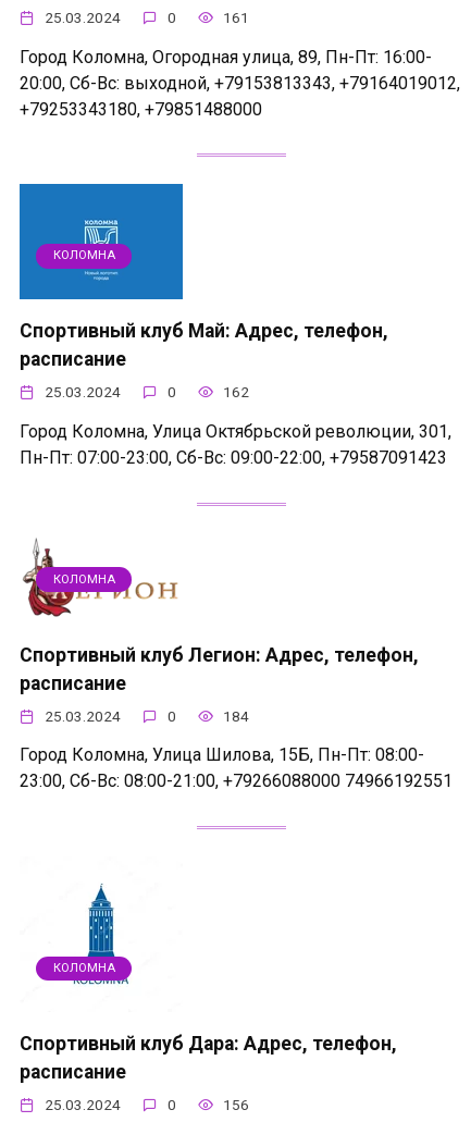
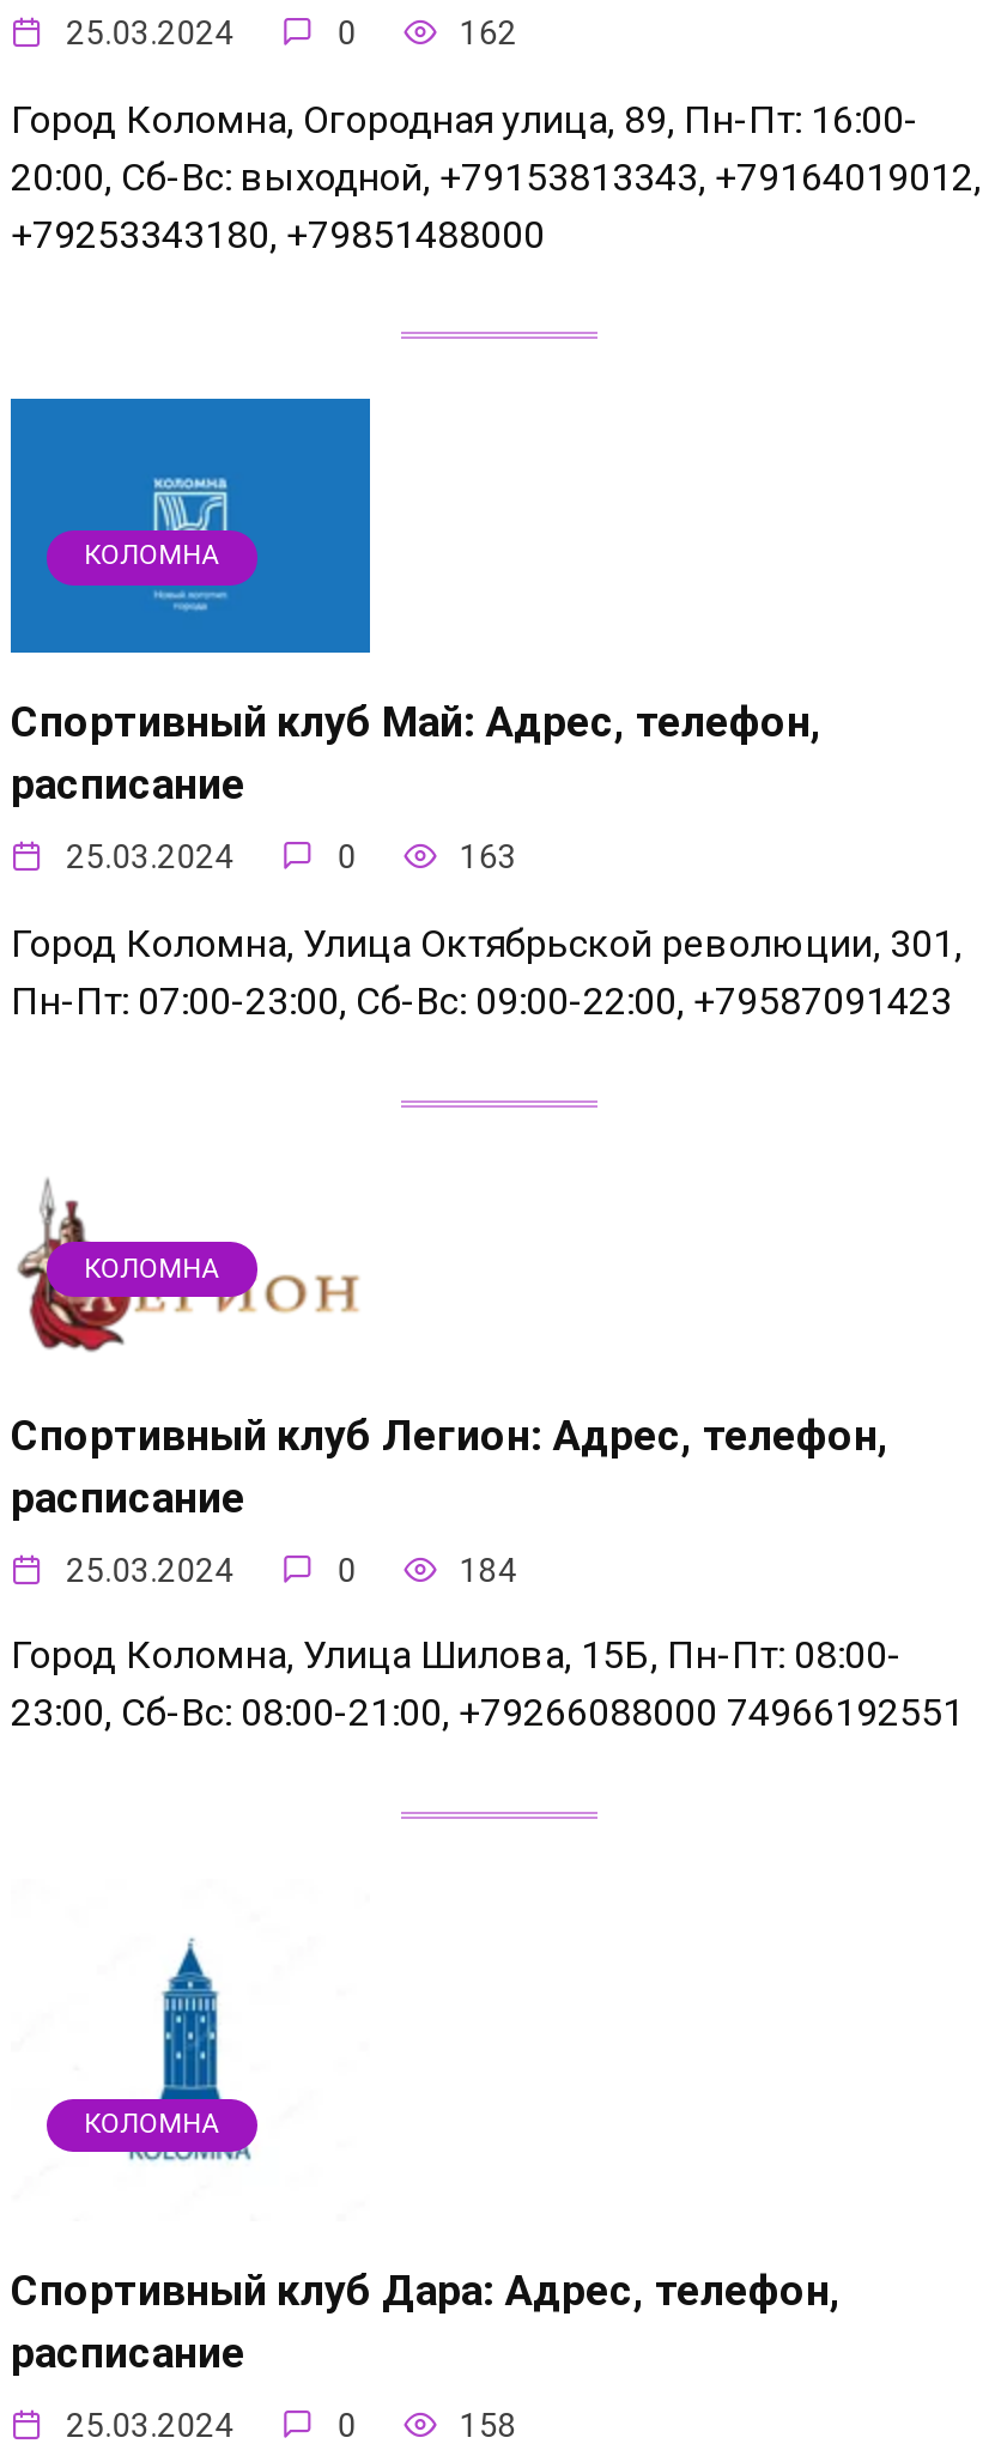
[223,8,249,26] 161 -> [459,13,517,51] 162
[223,383,249,401] 162 -> [459,838,517,876] 163
[223,1096,249,1113] 156 -> [459,2405,517,2444] 158

